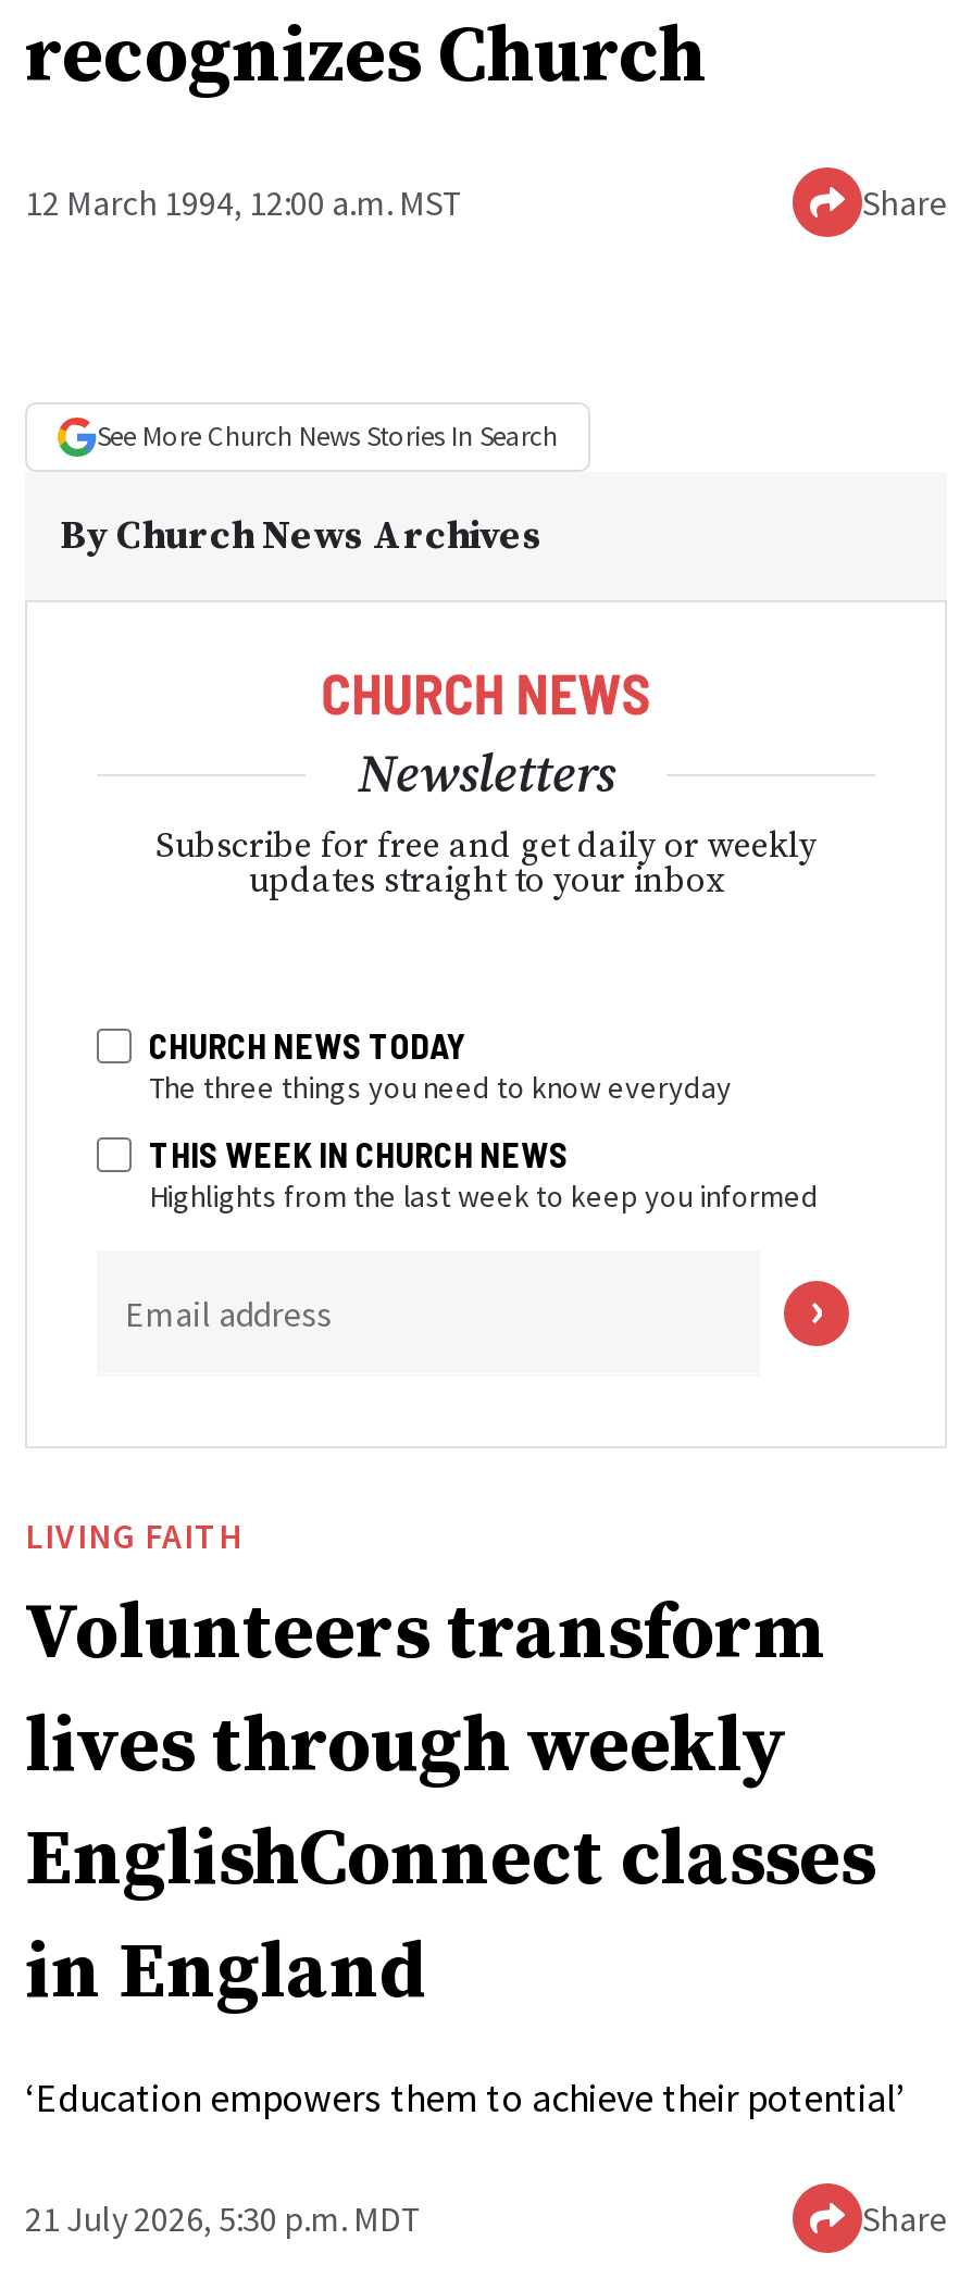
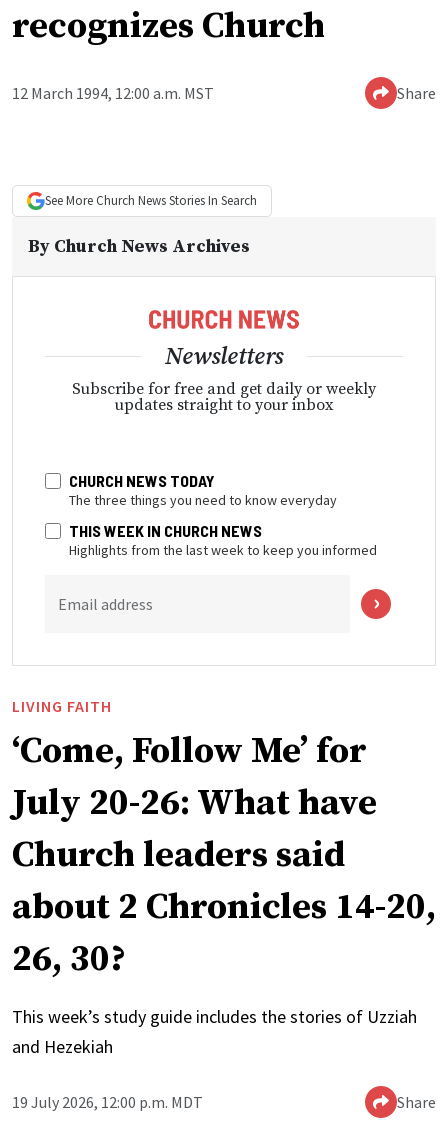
[25,1584,875,2022] Volunteers transform | lives through weekly | EnglishConnect classes | in England -> [12,729,436,982] ‘Come, Follow Me’ for | July 20-26: What have | Church leaders said | about 2 Chronicles 14-20, | 26, 30?
[25,2072,906,2122] ‘Education empowers them to achieve their potential’ -> [12,1005,417,1058] This week’s study guide includes the stories of Uzziah | and Hezekiah
[25,2196,423,2239] 21 July 2026, 5:30 p.m. MDT -> [12,1092,203,1112] 19 July 2026, 12:00 p.m. MDT

